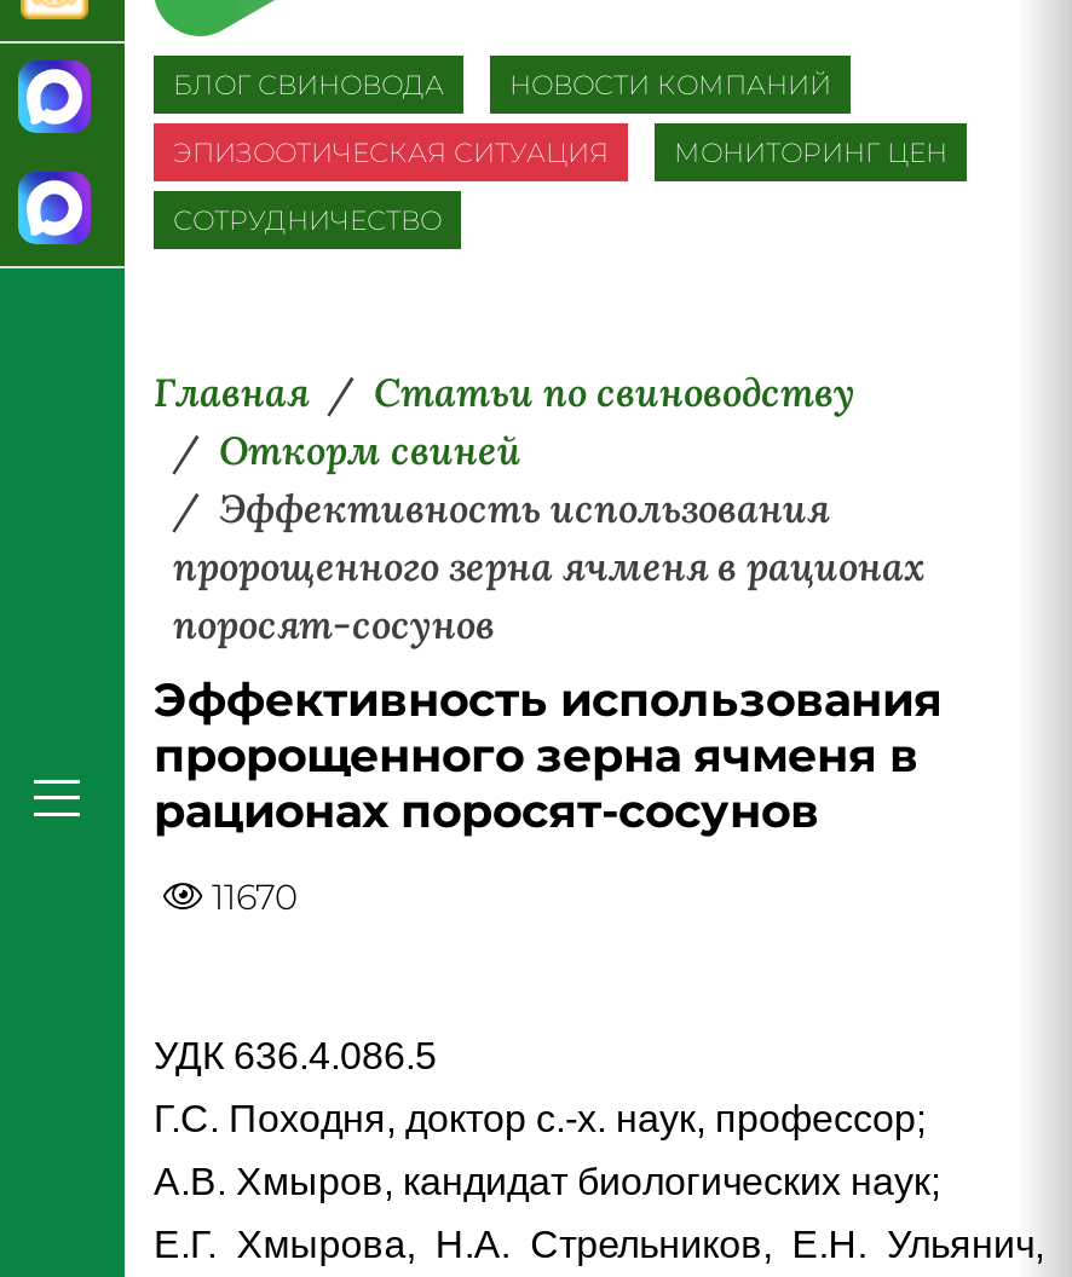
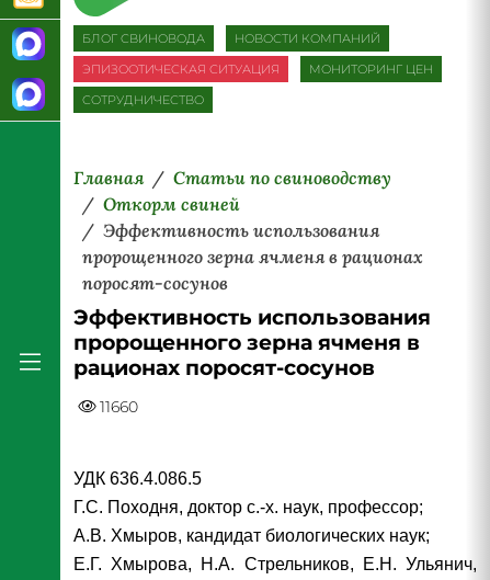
[202,875,296,919] 11670 -> [95,397,138,417] 11660

